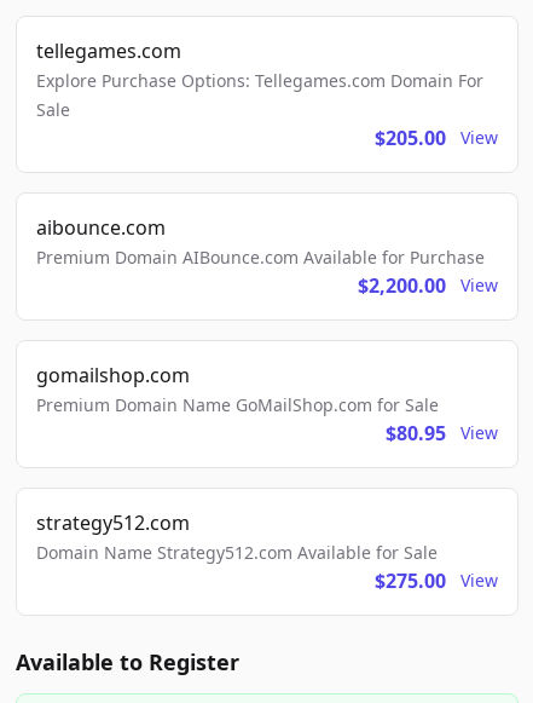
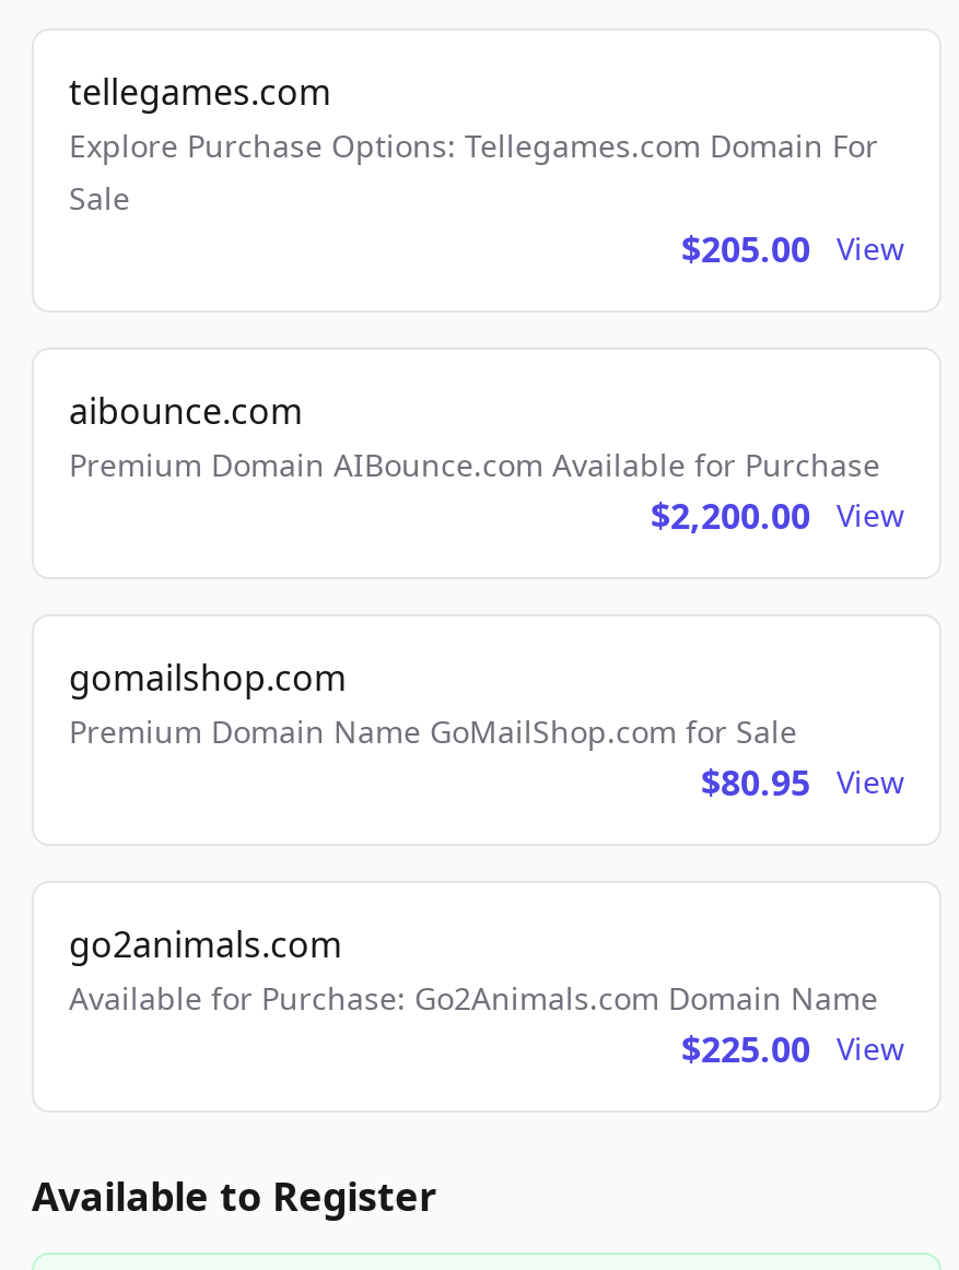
[36,509,446,594] strategy512.com | Domain Name Strategy512.com Available for Sale | $275.00 -> [69,920,878,1073] go2animals.com | Available for Purchase: Go2Animals.com Domain Name | $225.00

